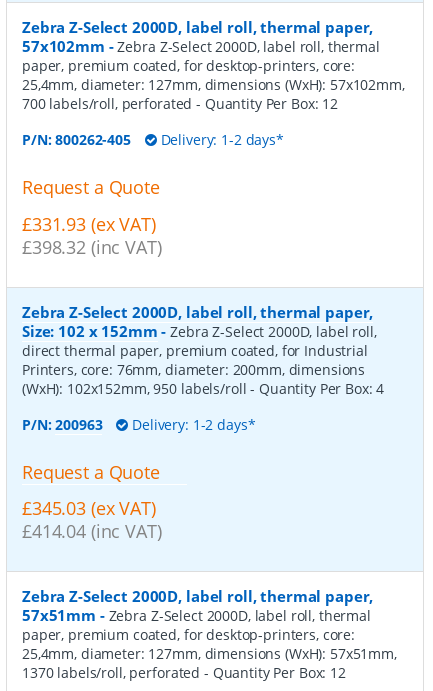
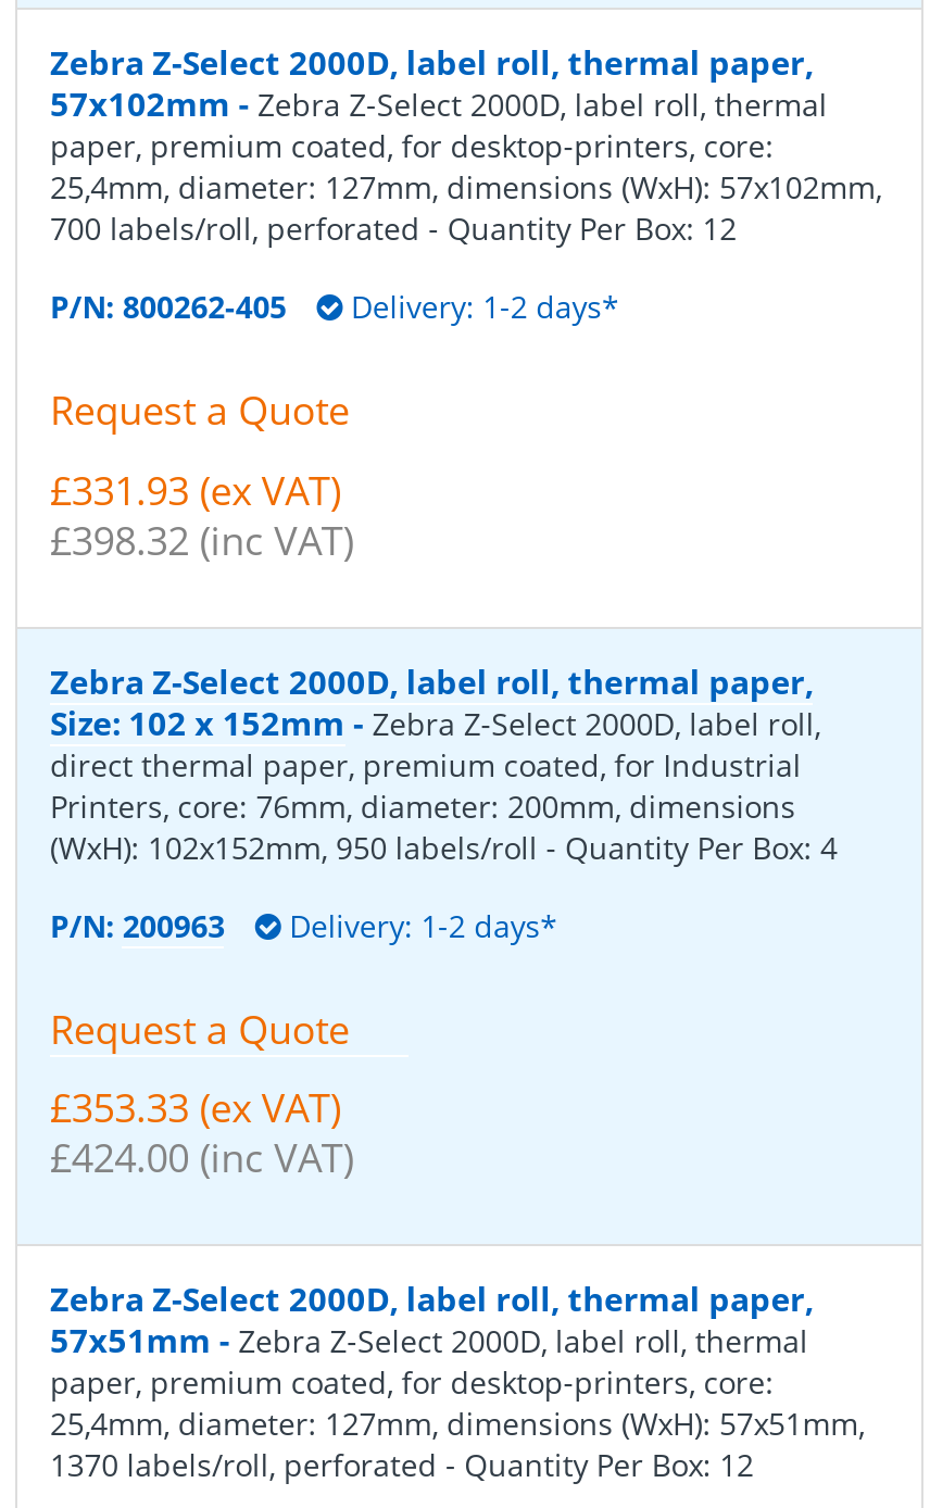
[22,496,156,520] £345.03 (ex VAT) -> [50,1082,341,1134] £353.33 (ex VAT)
[22,519,162,543] £414.04 (inc VAT) -> [50,1132,353,1184] £424.00 (inc VAT)

